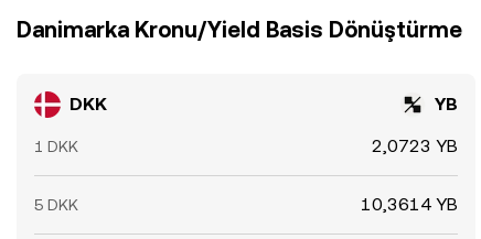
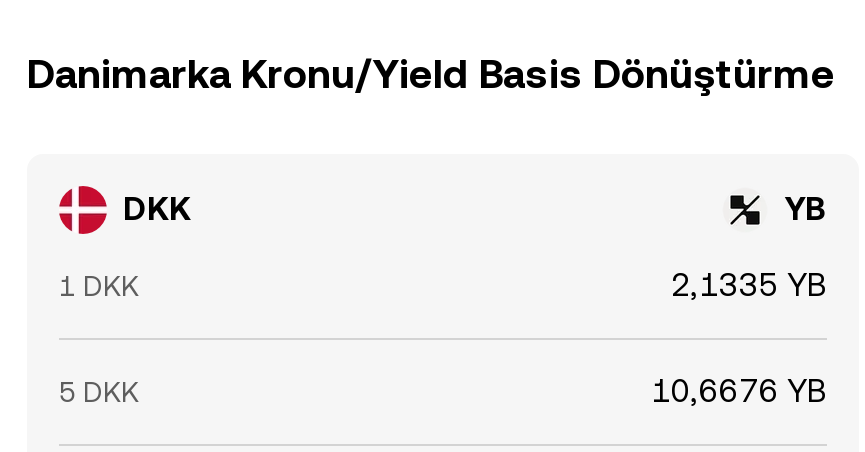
[372,135,458,156] 2,0723 YB -> [671,266,827,304] 2,1335 YB
[361,194,458,215] 10,3614 YB -> [651,372,827,410] 10,6676 YB

